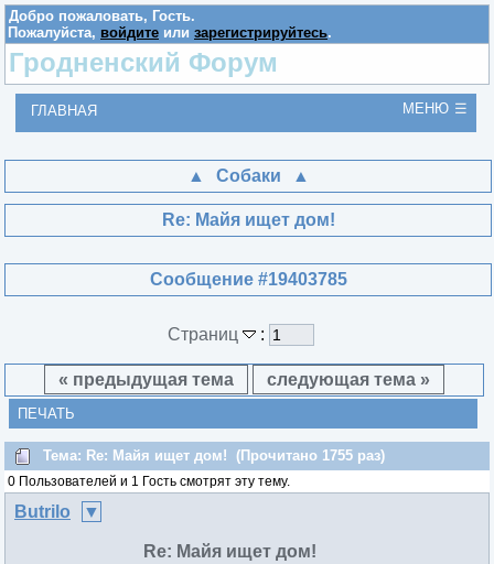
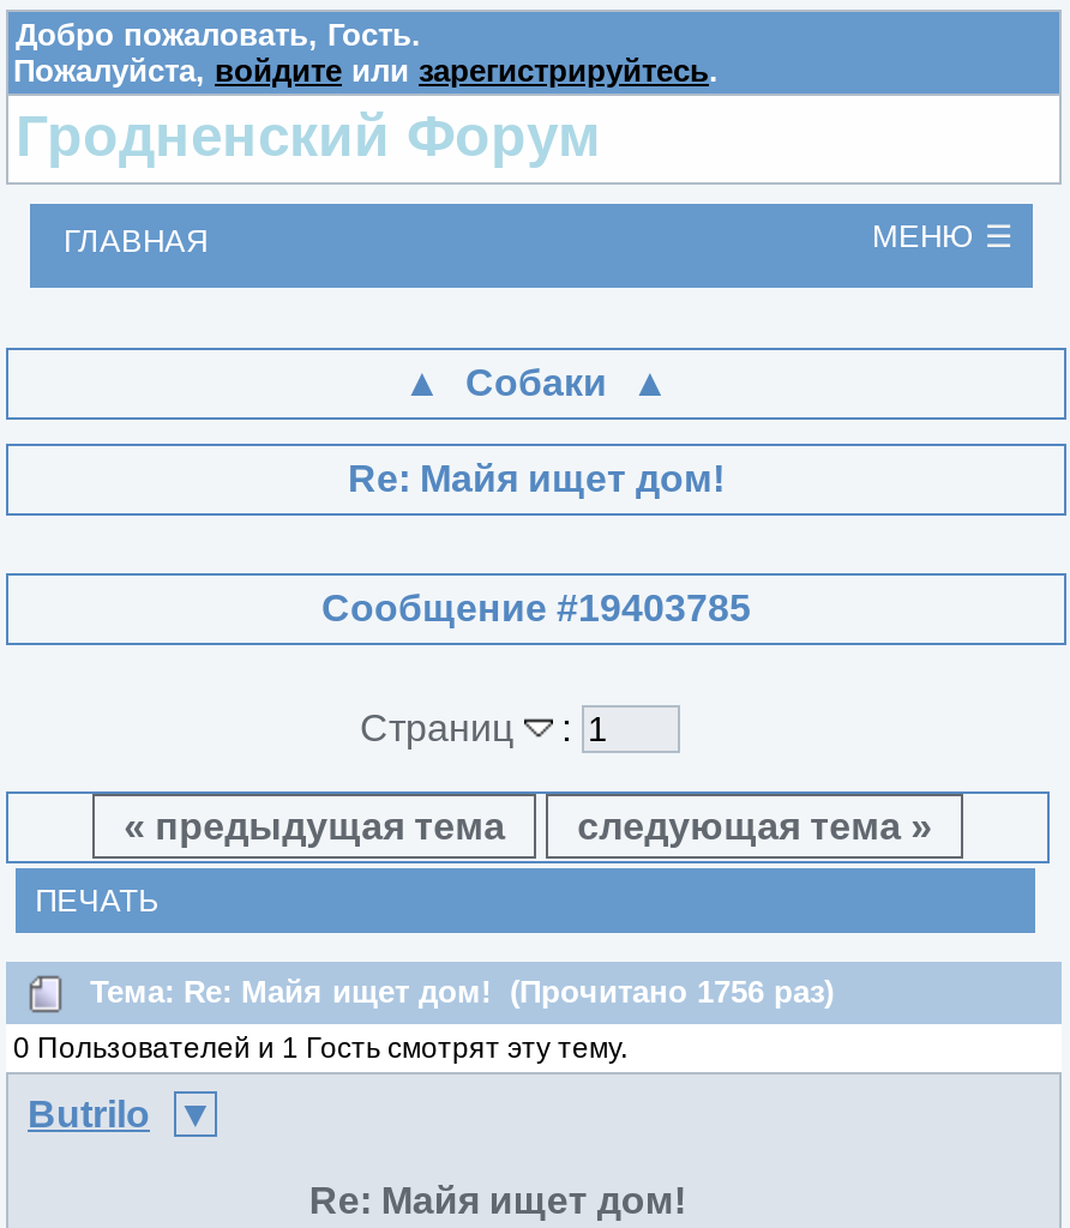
[43,447,385,463] Тема: Re: Майя ищет дом! (Прочитано 1755 раз) -> [90,973,834,1009] Тема: Re: Майя ищет дом! (Прочитано 1756 раз)

